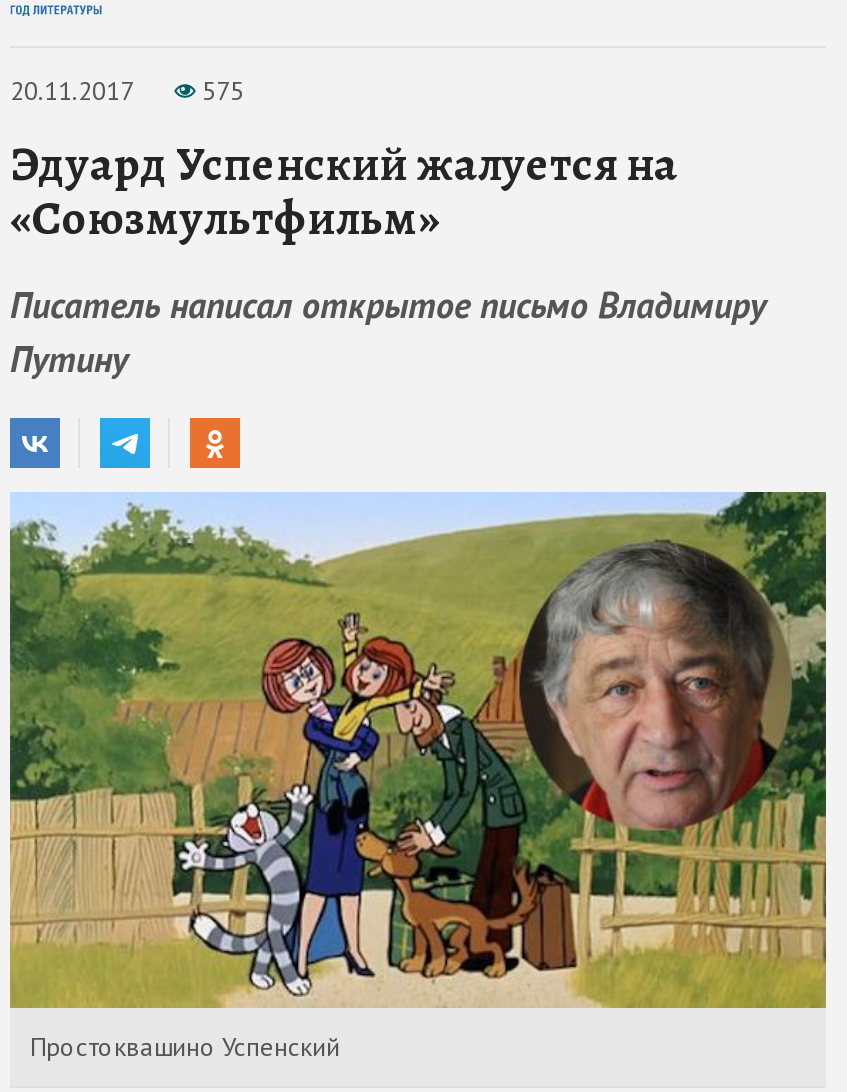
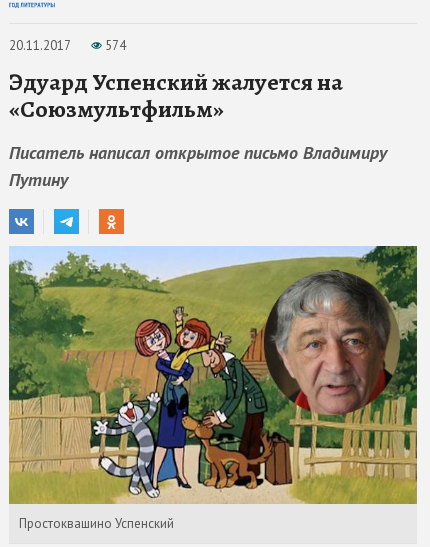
[10,74,244,108] 20.11.2017 575 -> [9,37,126,54] 20.11.2017 574

